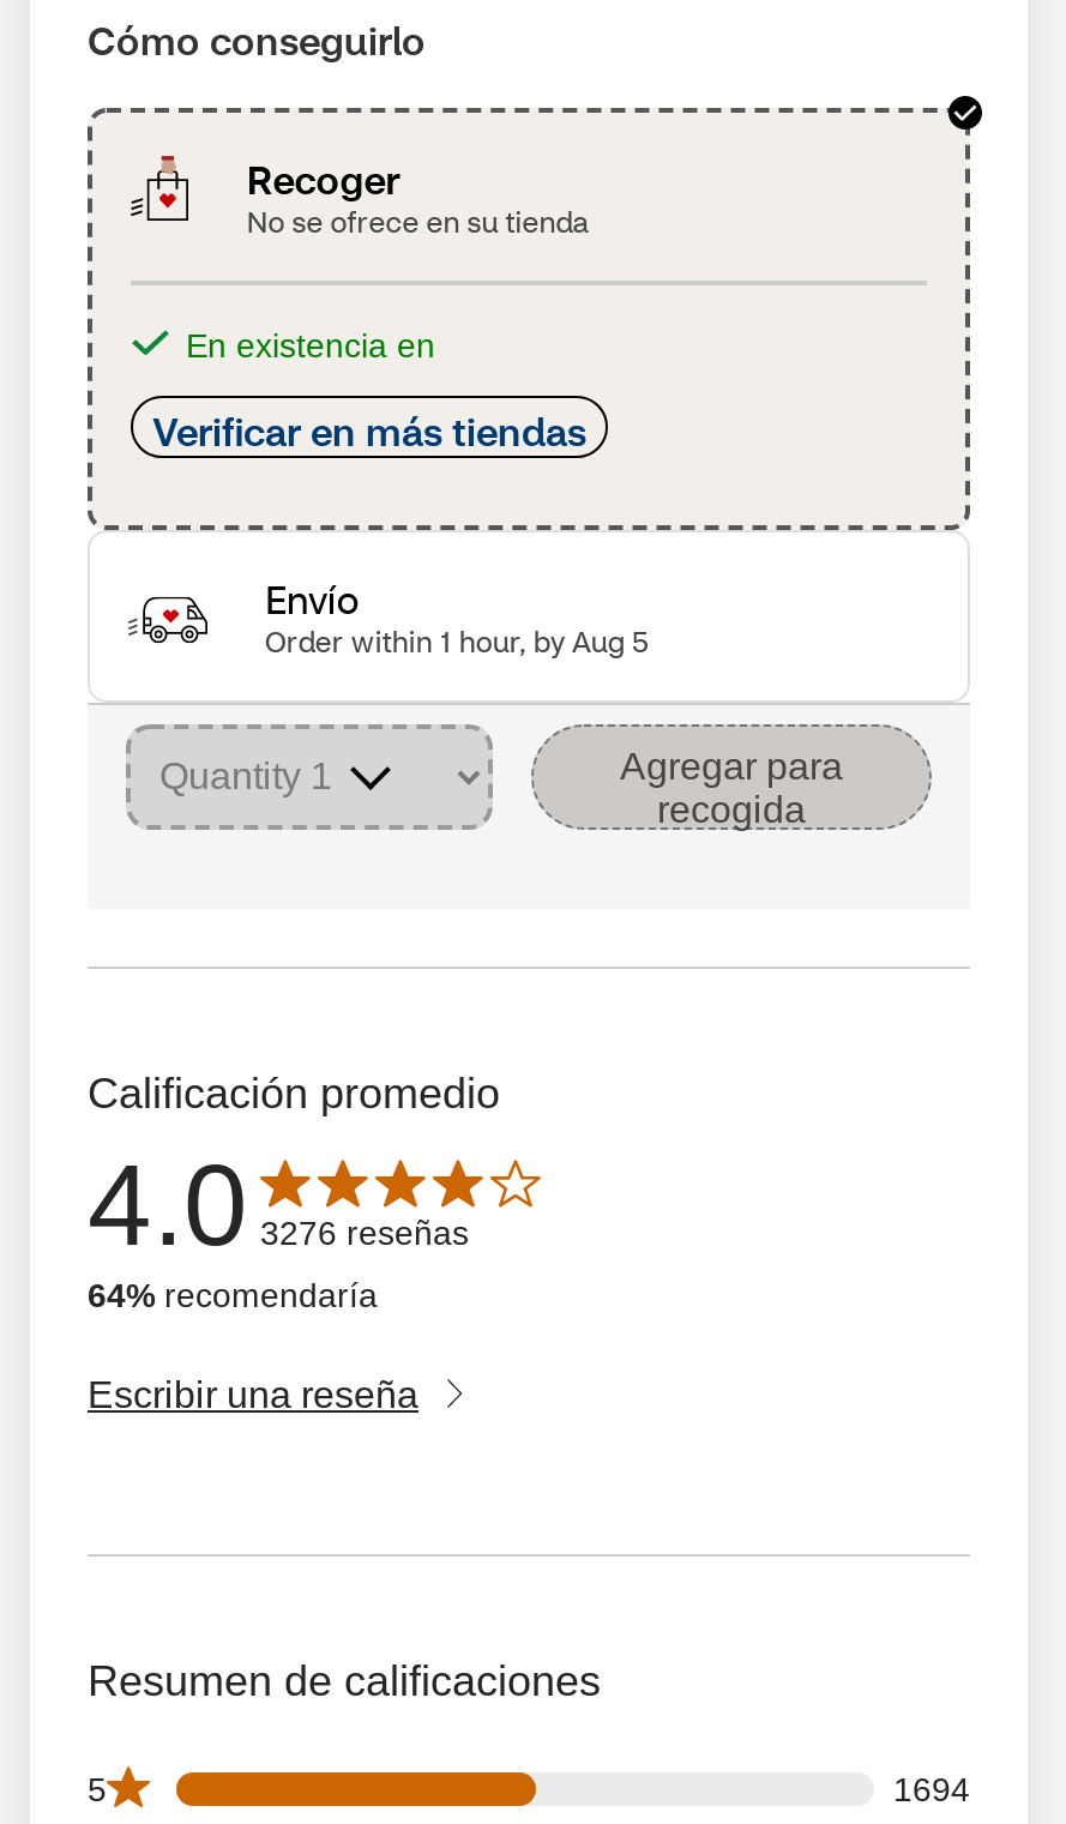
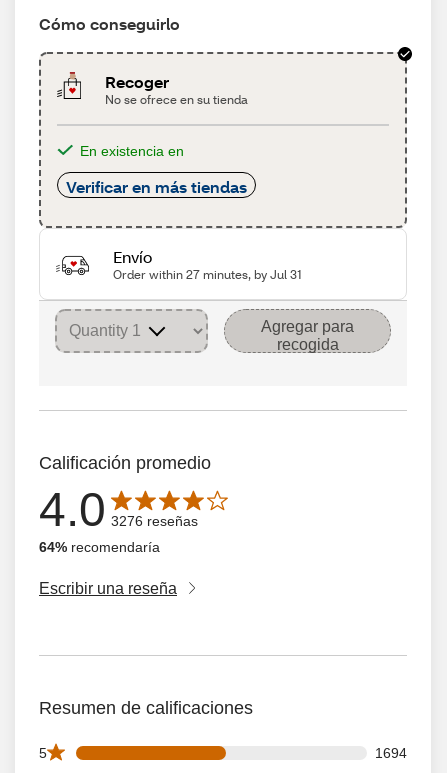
[265,624,648,660] Order within 1 hour, by Aug 5 -> [113,267,302,282] Order within 27 minutes, by Jul 31

